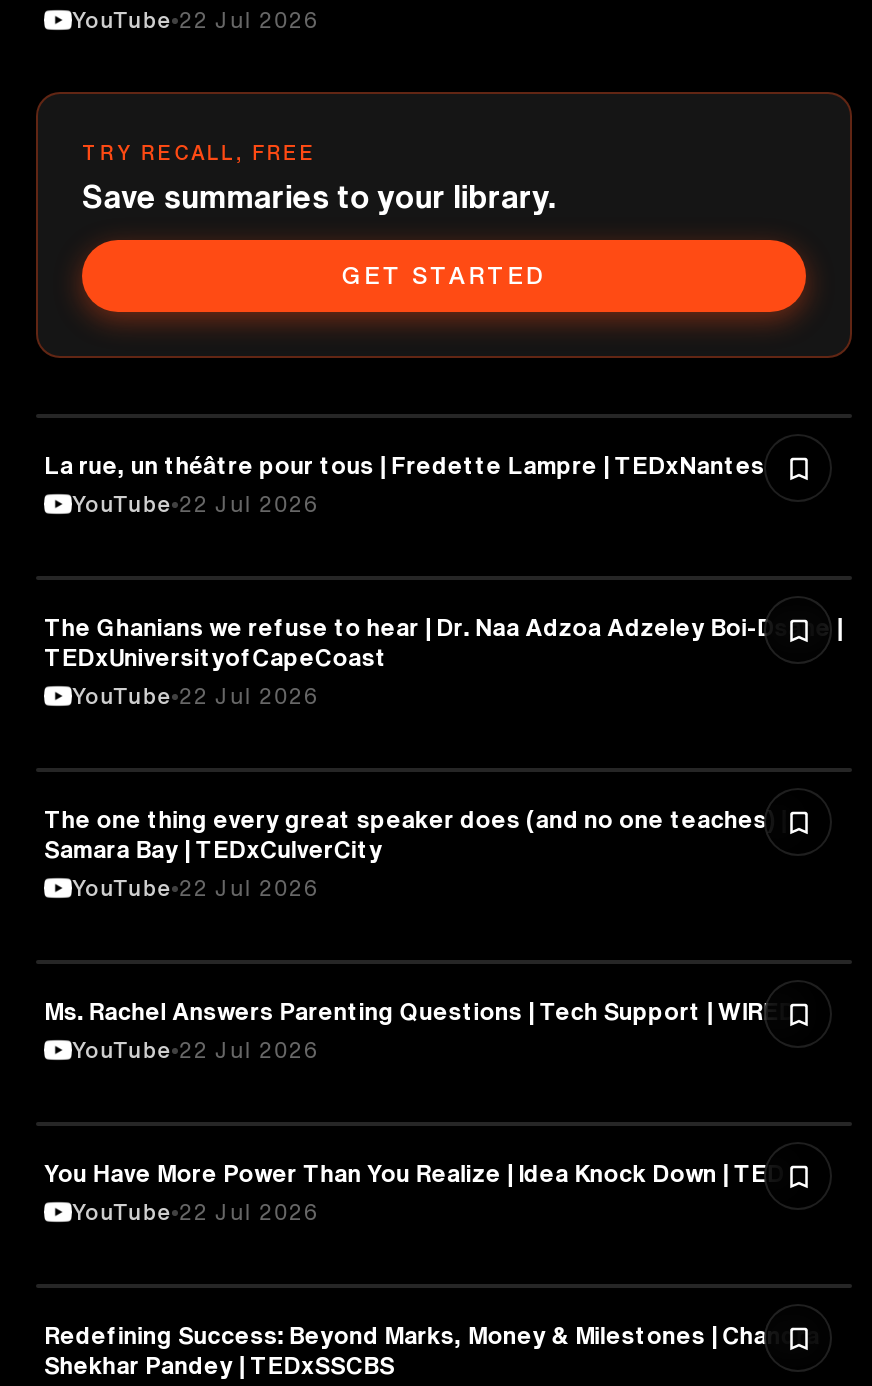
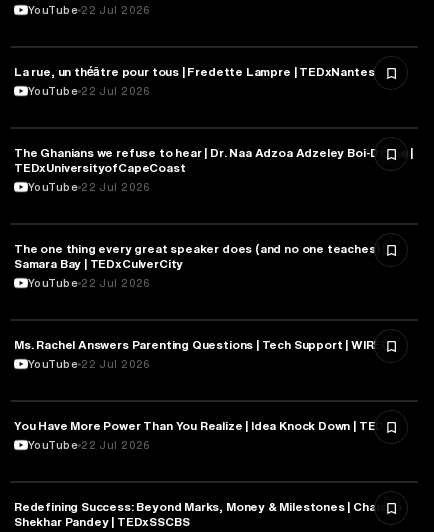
[68,98,852,358] [image] | TRY RECALL, FREE | Save summaries to your library. | GET STARTED -> none

